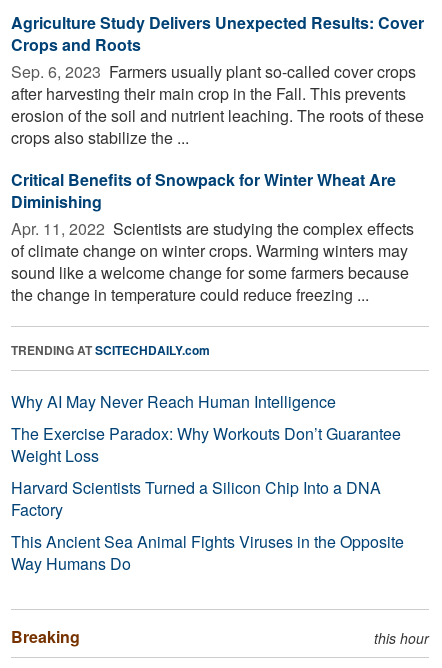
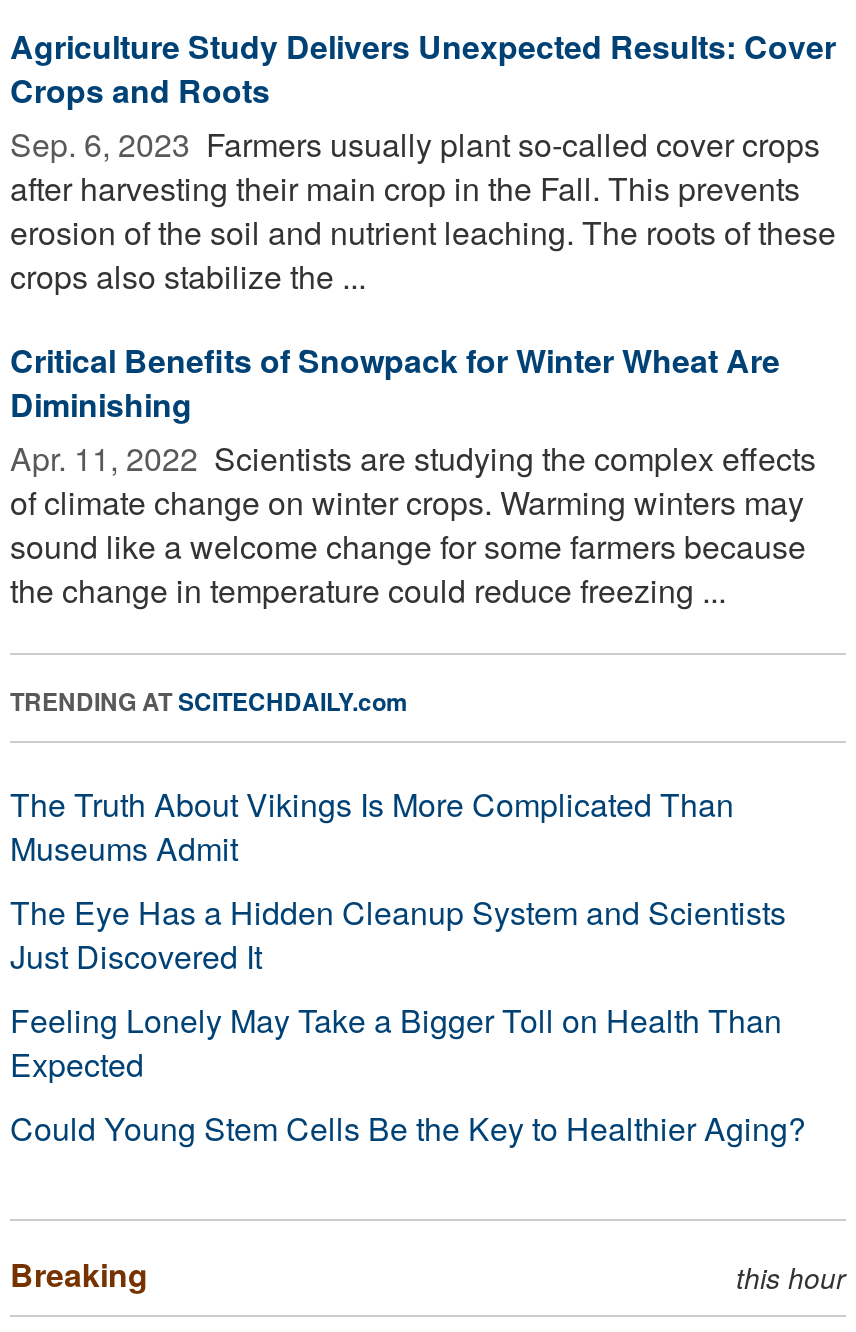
[11,390,404,575] Why AI May Never Reach Human Intelligence | The Exercise Paradox: Why Workouts Don’t Guarantee | Weight Loss | Harvard Scientists Turned a Silicon Chip Into a DNA | Factory | This Ancient Sea Animal Fights Viruses in the Opposite | Way Humans Do -> [10,781,806,1151] The Truth About Vikings Is More Complicated Than | Museums Admit | The Eye Has a Hidden Cleanup System and Scientists | Just Discovered It | Feeling Lonely May Take a Bigger Toll on Health Than | Expected | Could Young Stem Cells Be the Key to Healthier Aging?

